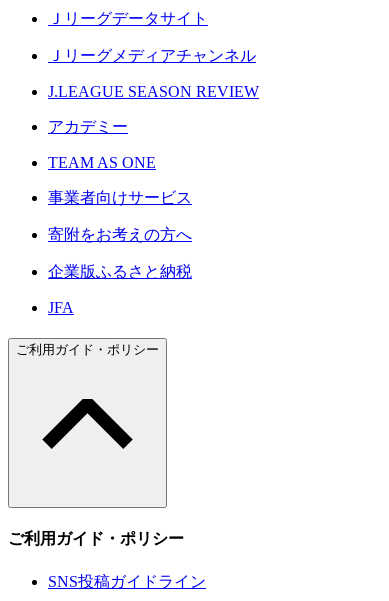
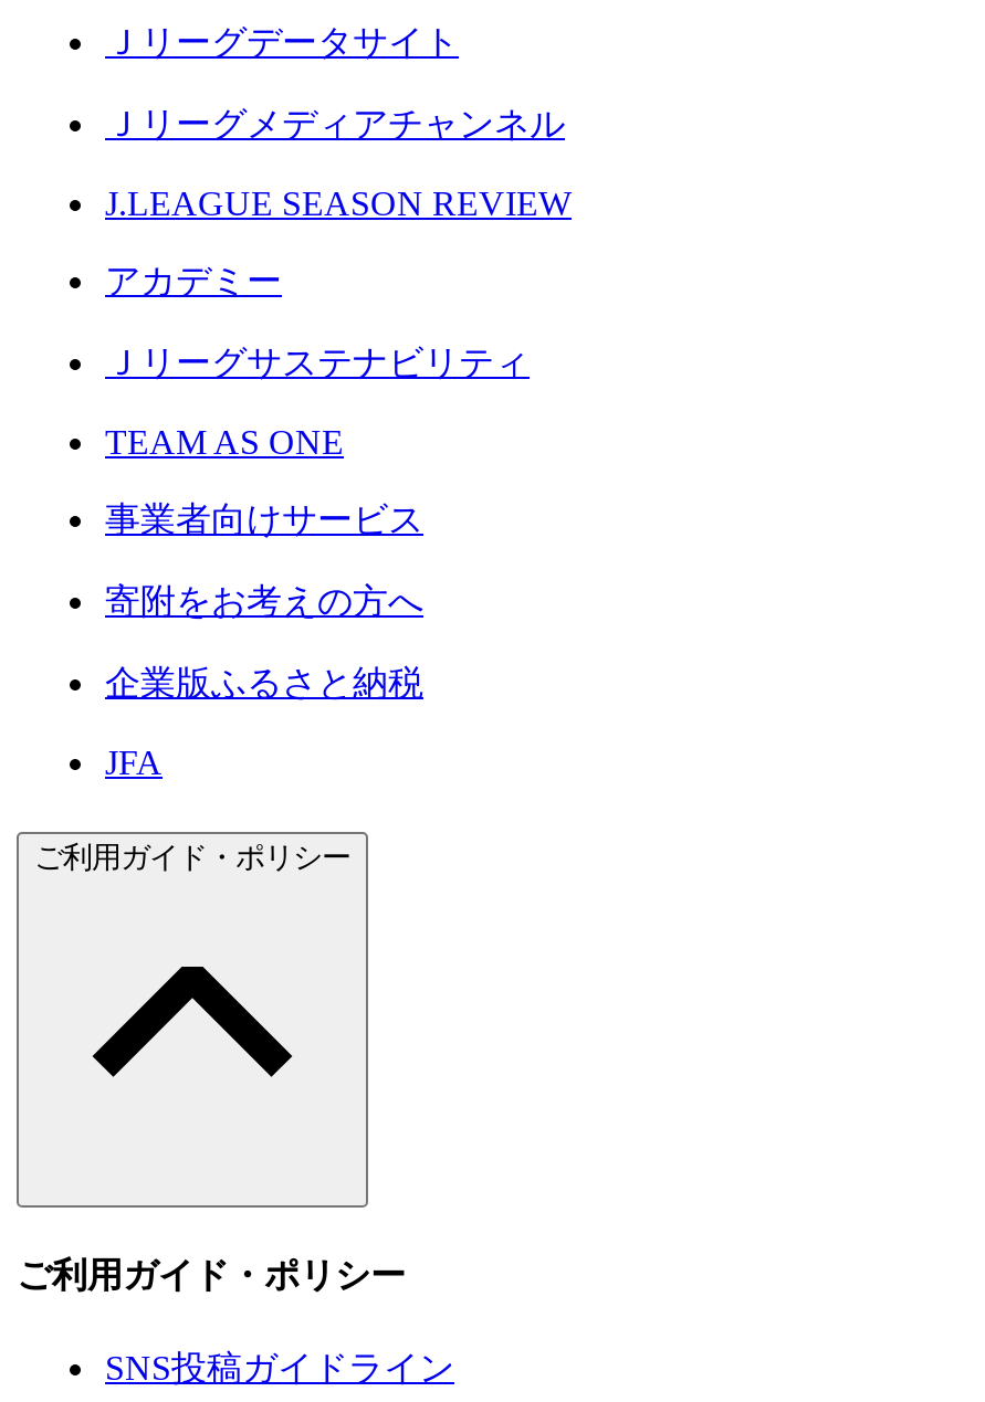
none -> [105,344,530,382] Ｊリーグサステナビリティ

